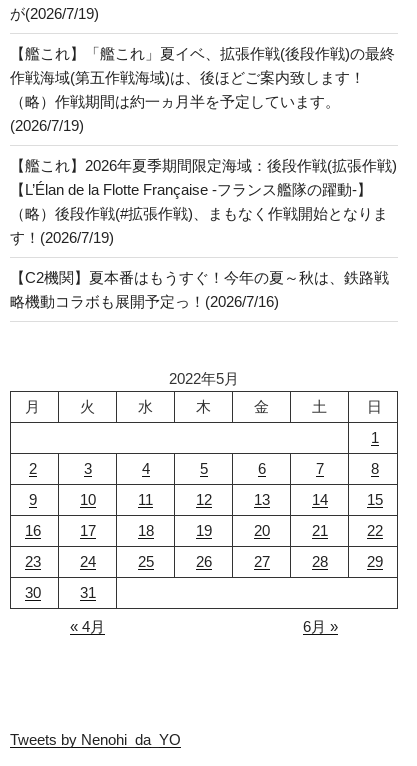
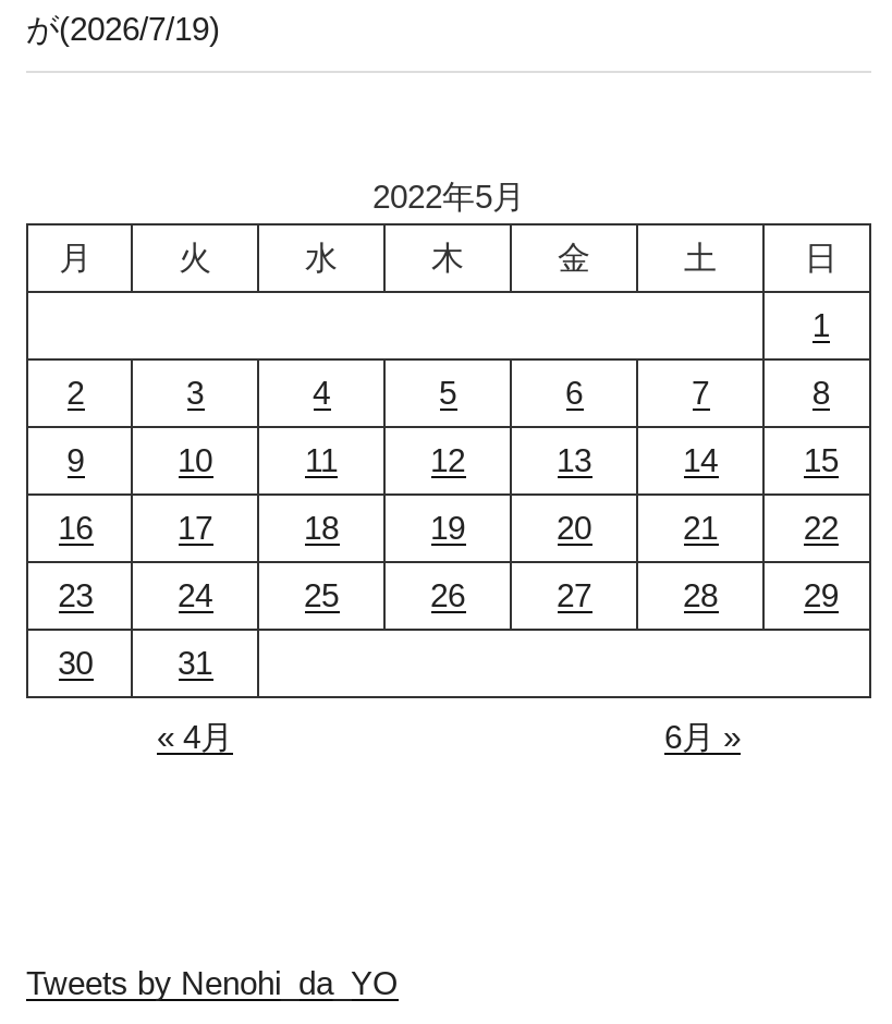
[10,45,397,310] 【艦これ】「艦これ」夏イベ、拡張作戦(後段作戦)の最終 | 作戦海域(第五作戦海域)は、後ほどご案内致します！ | （略）作戦期間は約一ヵ月半を予定しています。 | (2026/7/19) | 【艦これ】2026年夏季期間限定海域：後段作戦(拡張作戦) | 【L’Élan de la Flotte Française -フランス艦隊の躍動-】 | （略）後段作戦(#拡張作戦)、まもなく作戦開始となりま | す！(2026/7/19) | 【C2機関】夏本番はもうすぐ！今年の夏～秋は、鉄路戦 | 略機動コラボも展開予定っ！(2026/7/16) -> none

